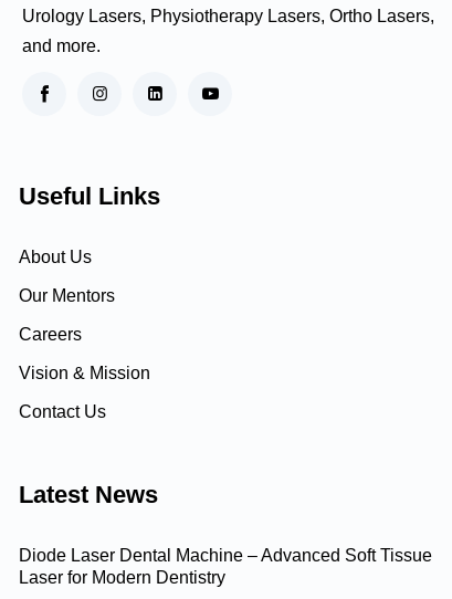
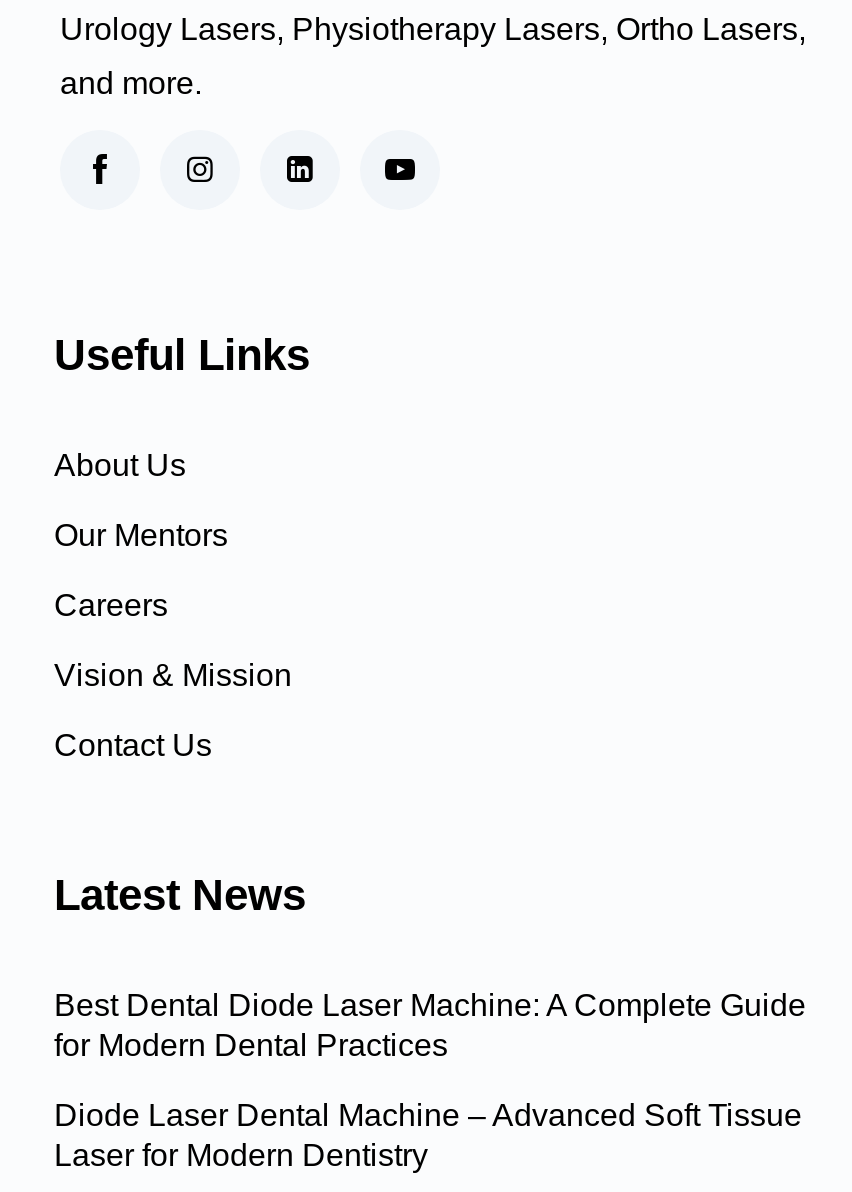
none -> [54,988,806,1062] Best Dental Diode Laser Machine: A Complete Guide | for Modern Dental Practices

